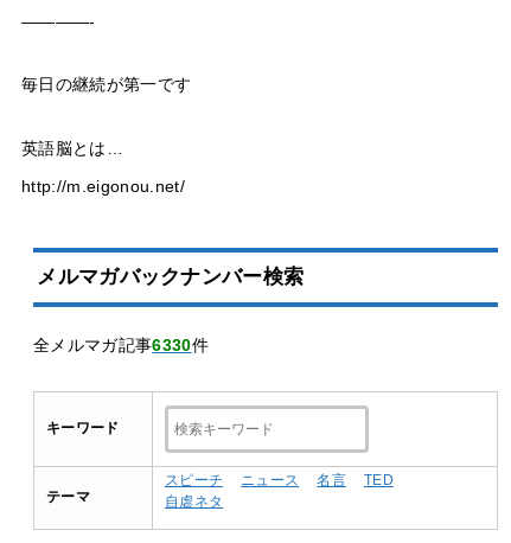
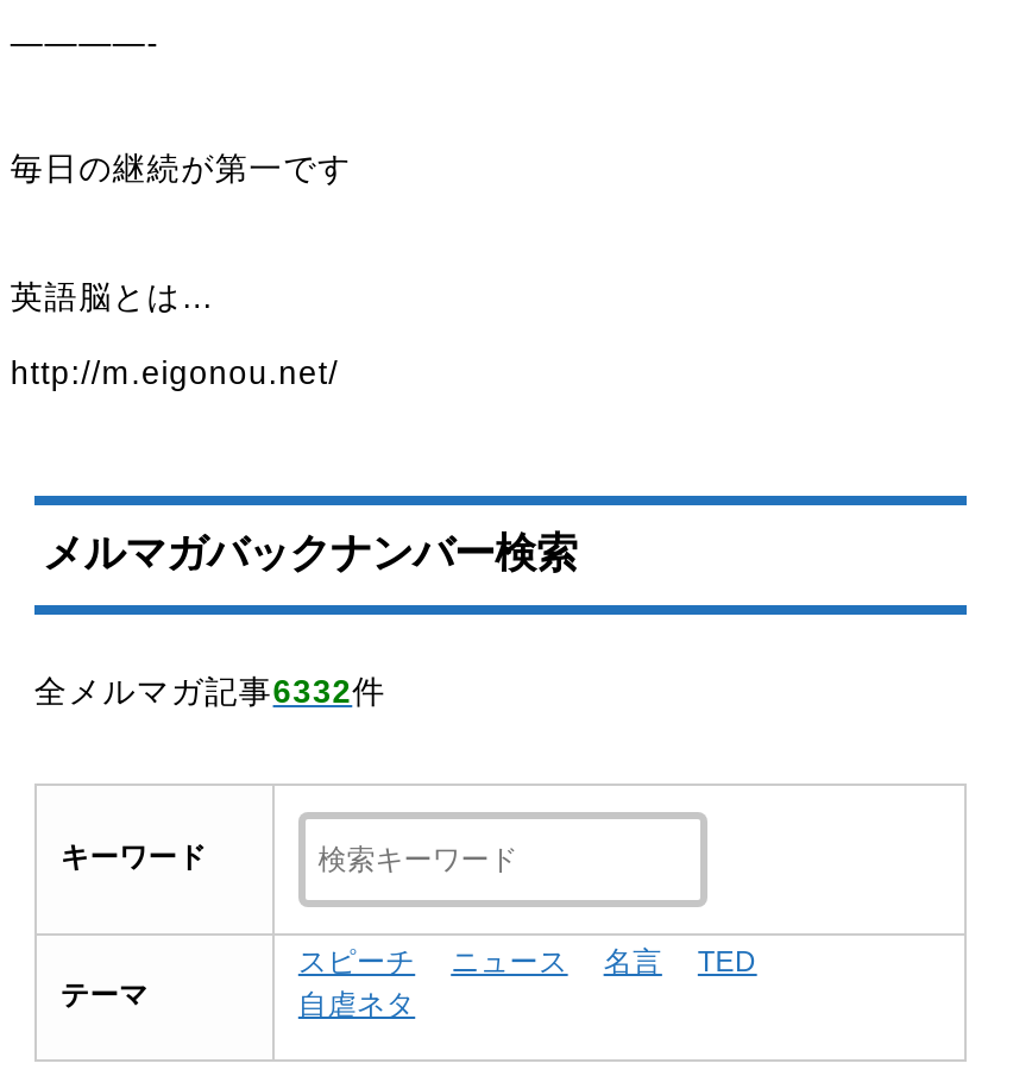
[33,337,209,355] 全メルマガ記事6330件 -> [34,674,386,710] 全メルマガ記事6332件

